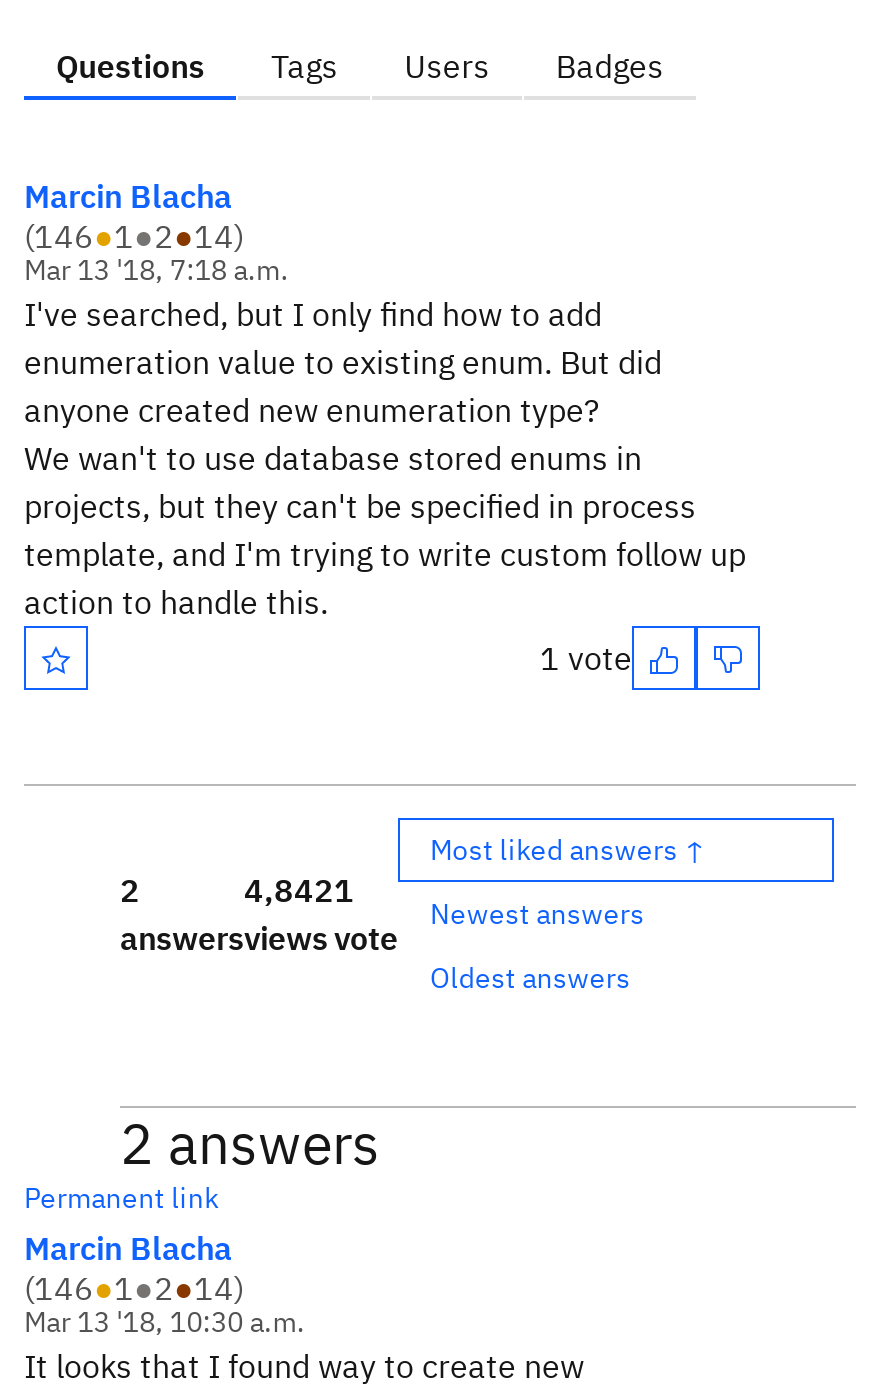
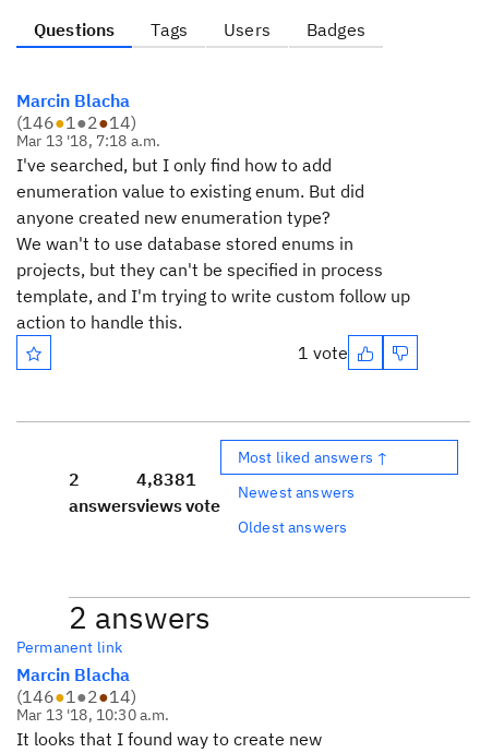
[244,870,354,910] 4,842 1 -> [136,468,196,490] 4,838 1

